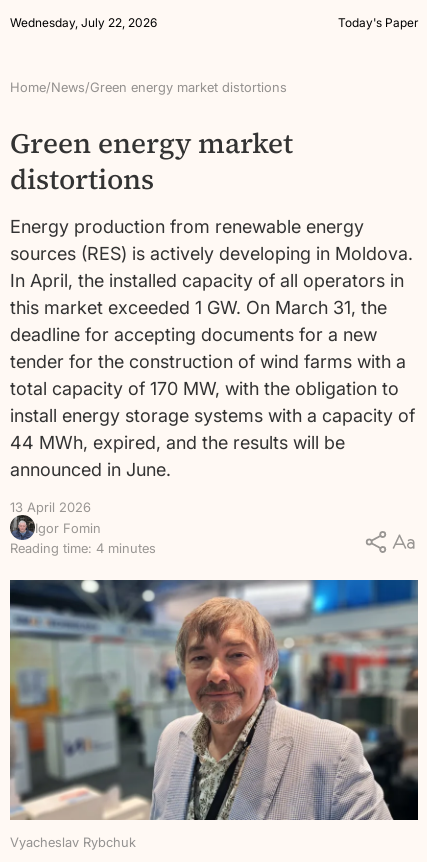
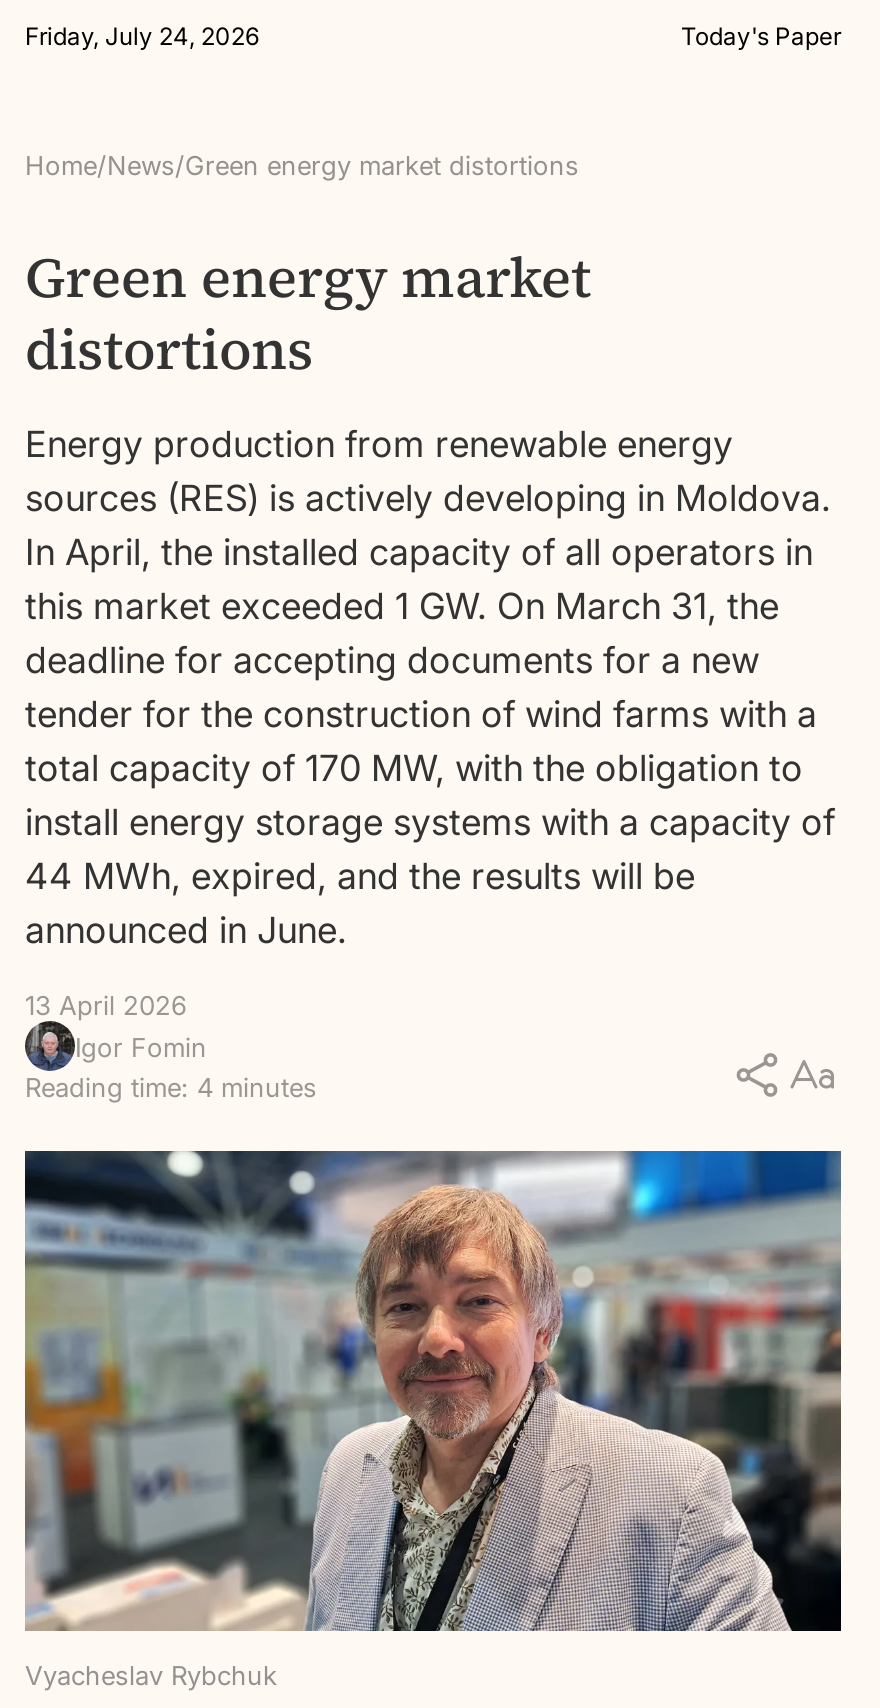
[10,15,157,30] Wednesday, July 22, 2026 -> [25,21,259,51] Friday, July 24, 2026

